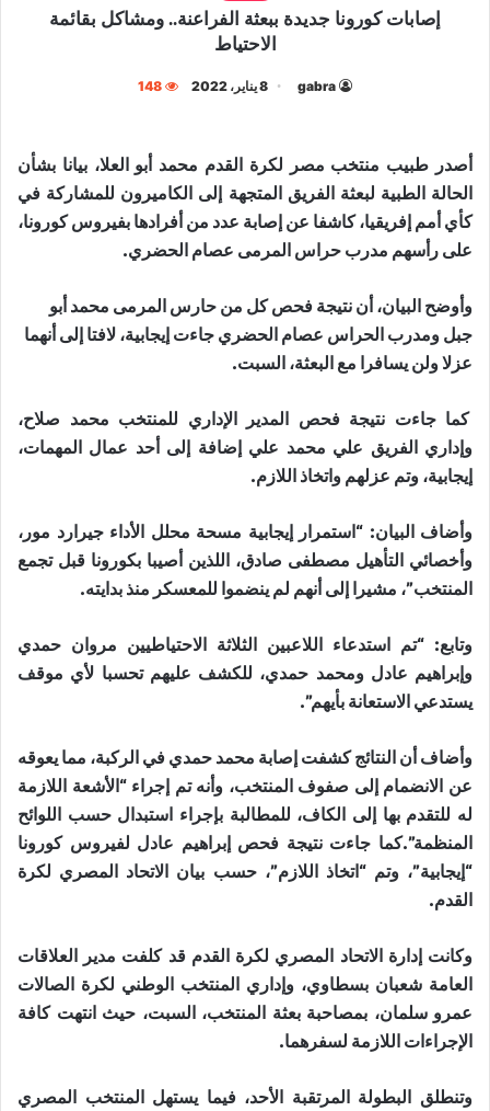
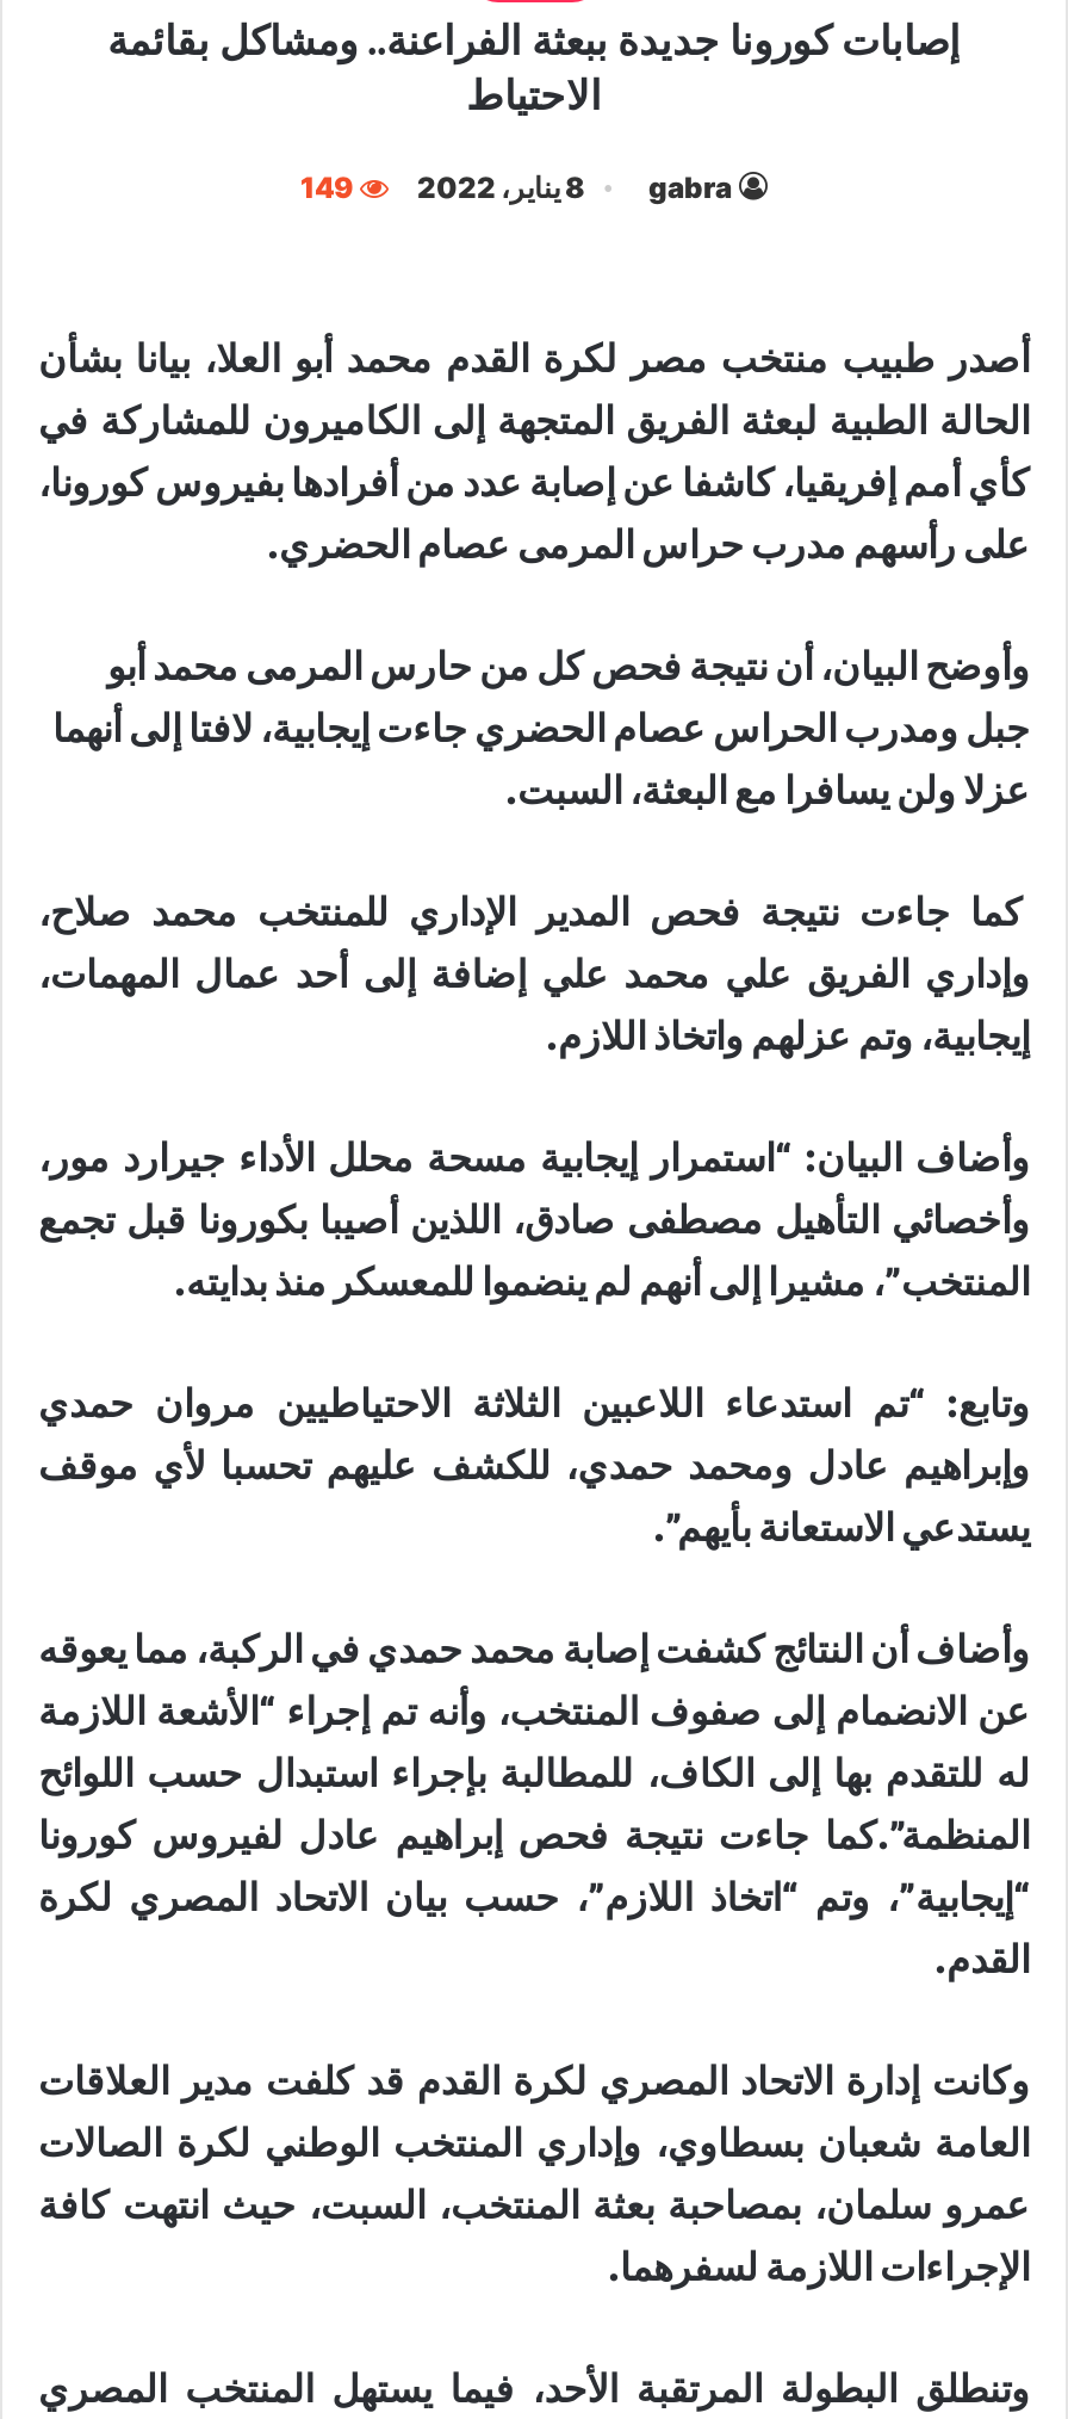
[138,78,162,94] 148 -> [300,169,353,205] 149

